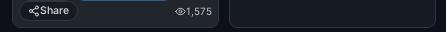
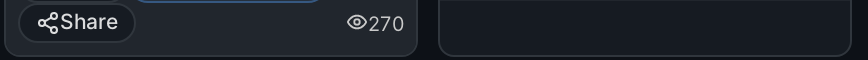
[186,5,212,17] 1,575 -> [368,11,404,35] 270

